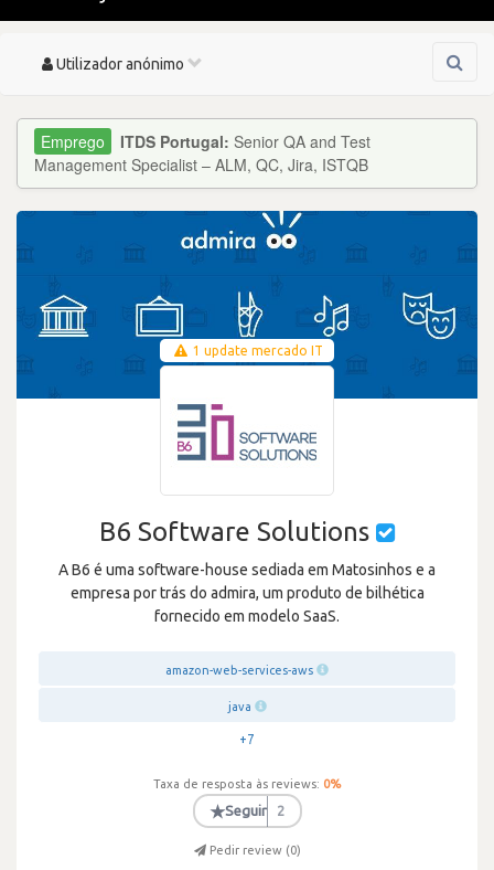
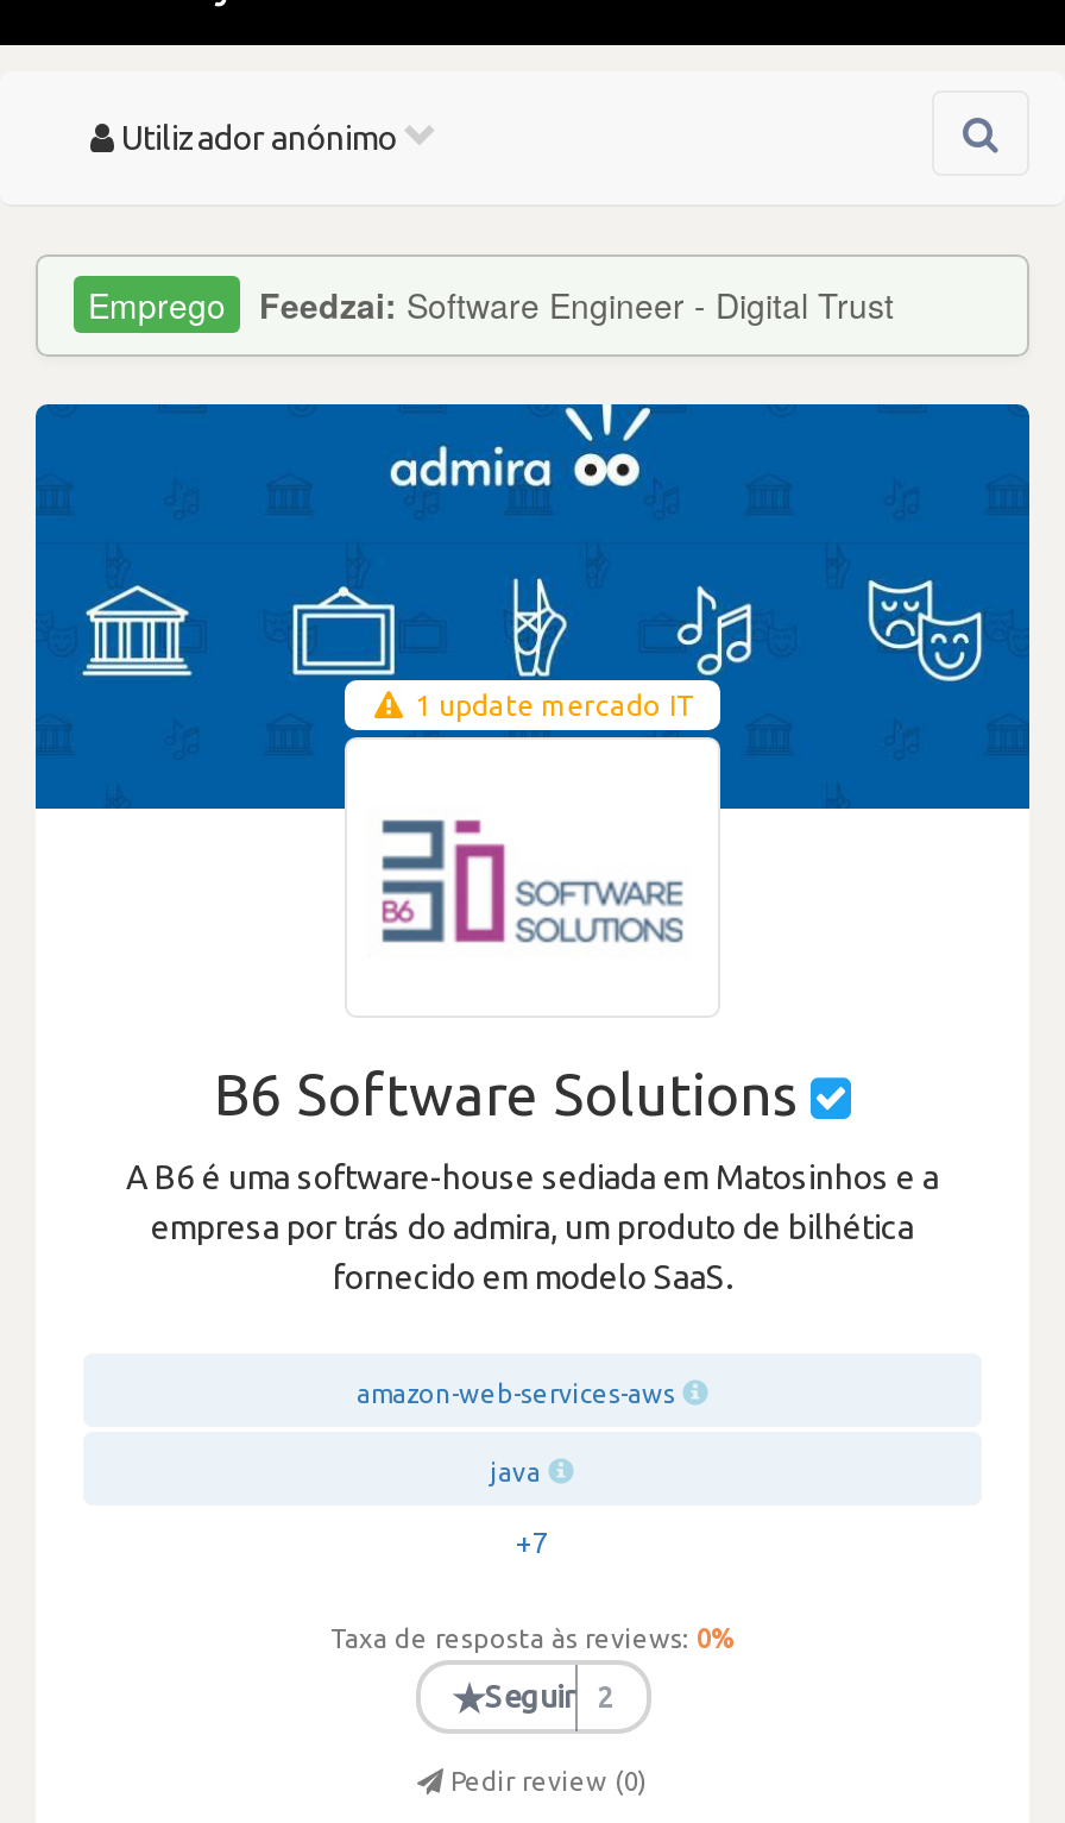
[34,130,370,176] ITDS Portugal: Senior QA and Test | Management Specialist – ALM, QC, Jira, ISTQB -> [259,281,894,328] Feedzai: Software Engineer - Digital Trust

